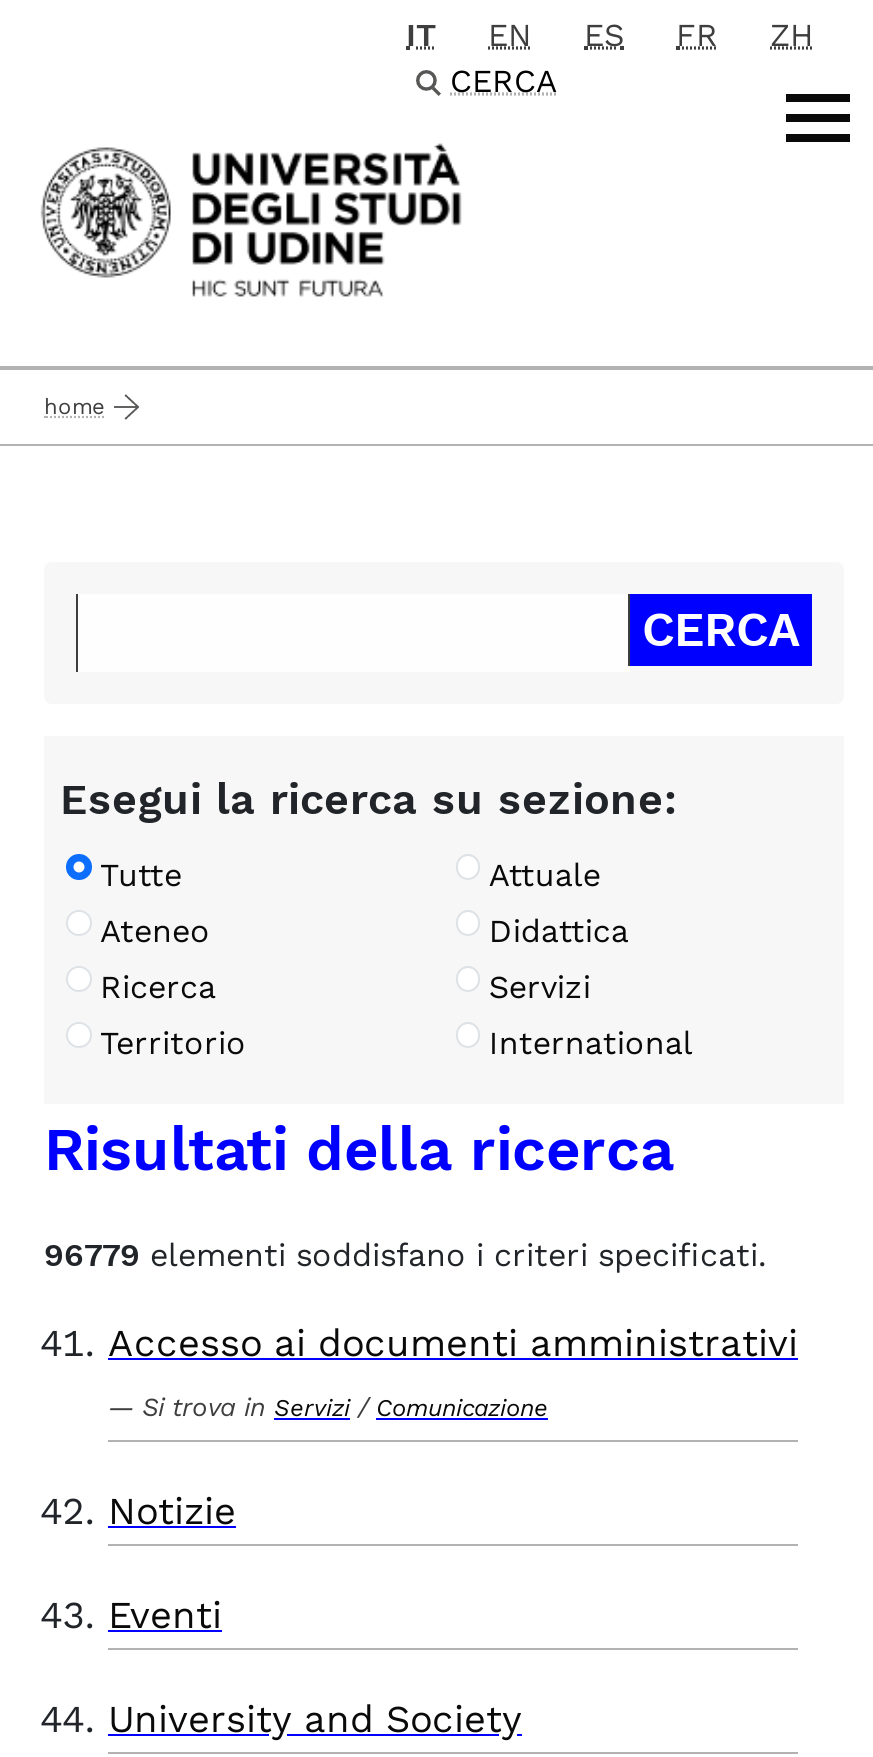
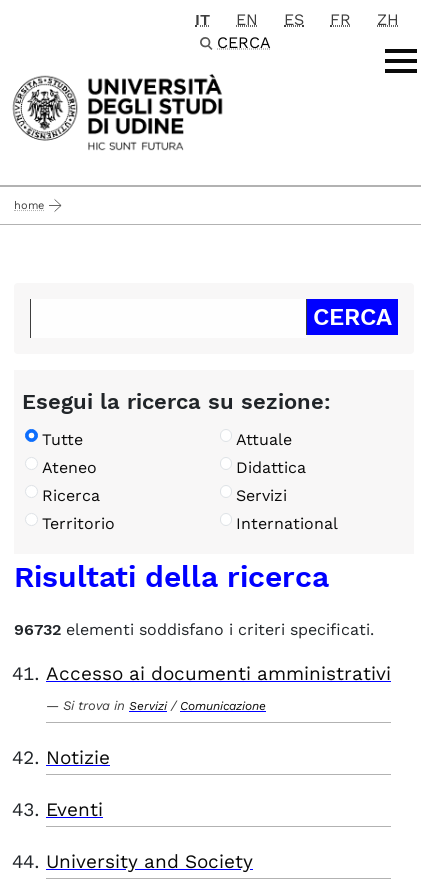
[44,1236,766,1274] 96779 elementi soddisfano i criteri specificati. -> [14,620,374,639] 96732 elementi soddisfano i criteri specificati.

